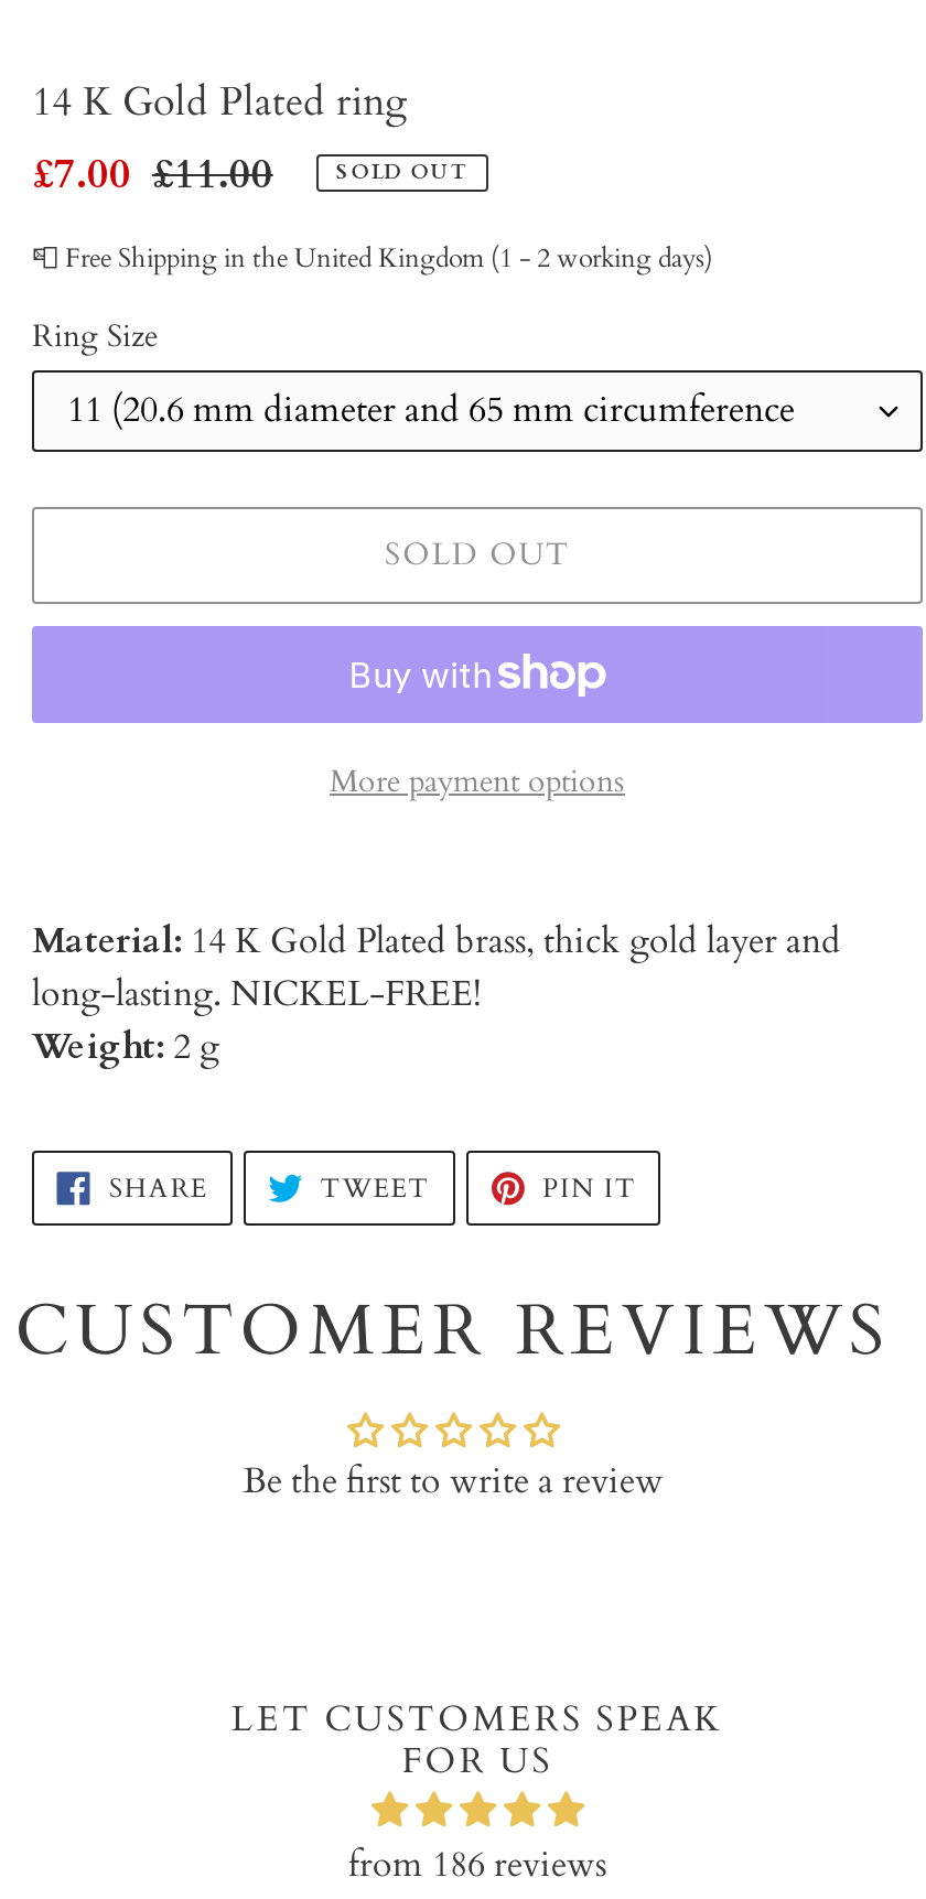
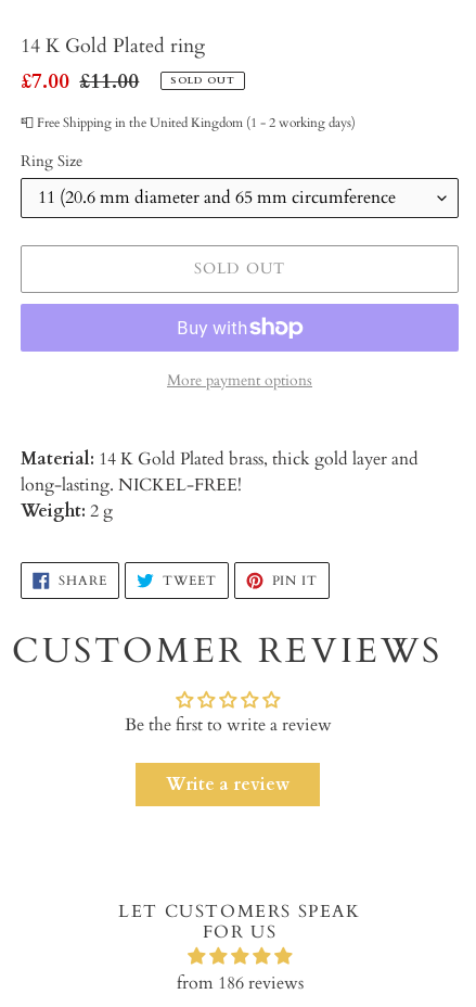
none -> [166,772,290,796] Write a review

